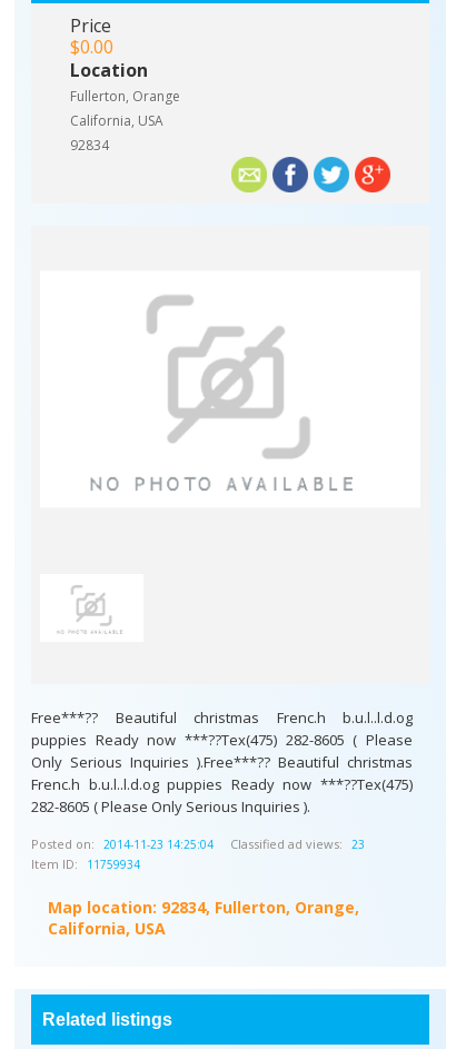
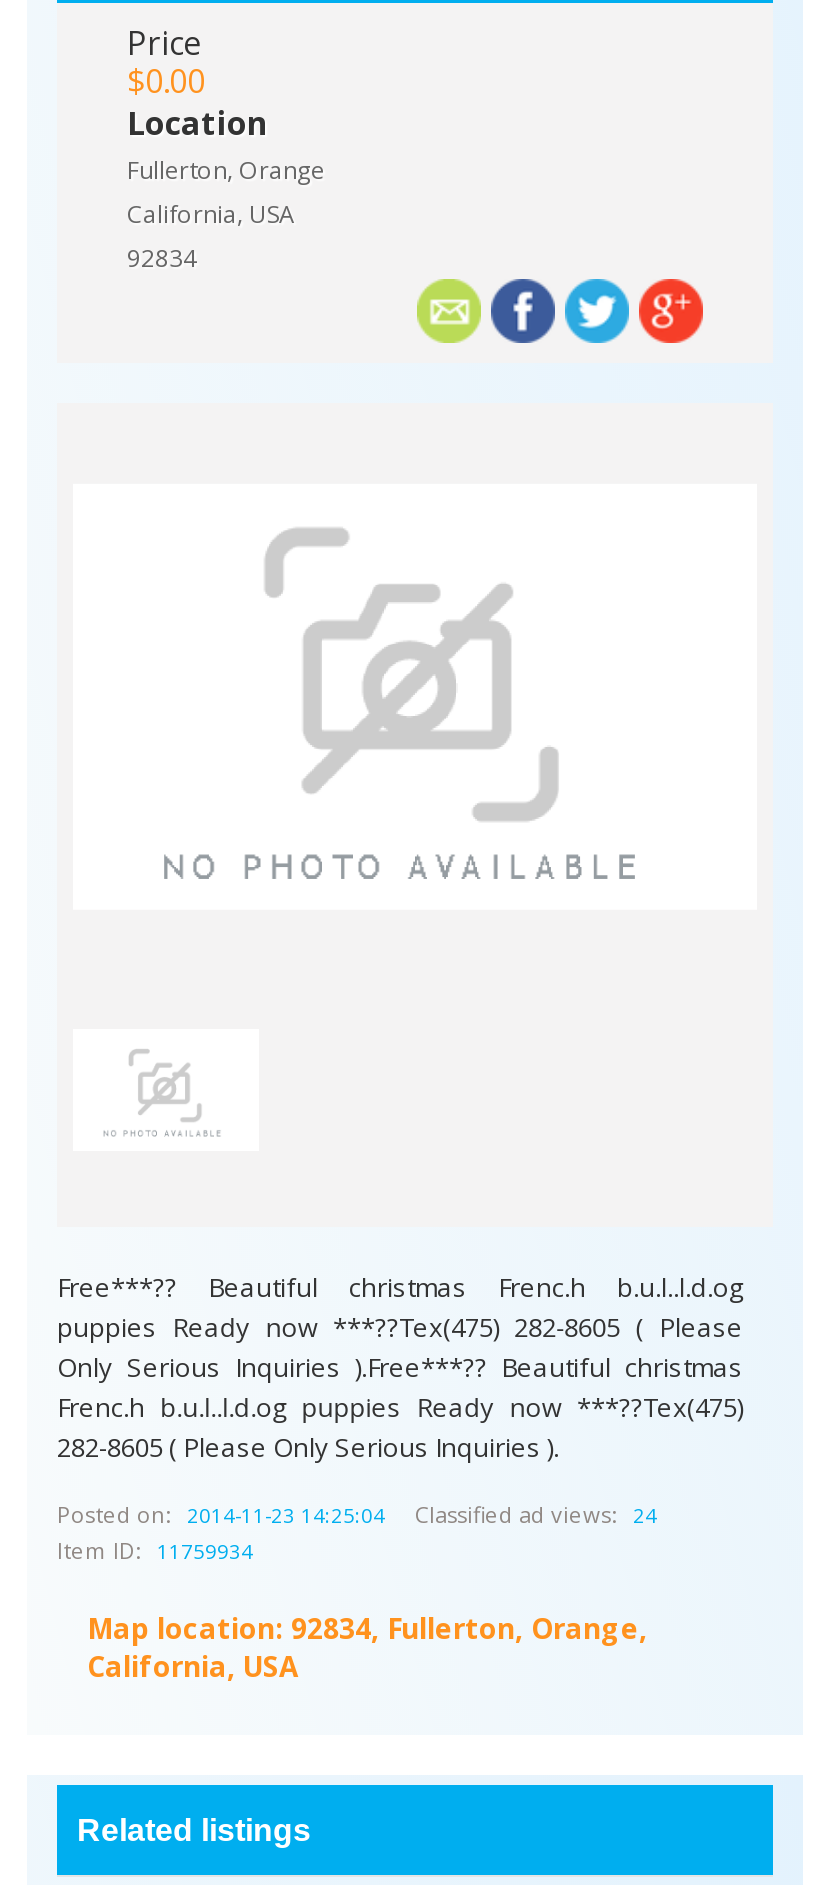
[230,836,365,852] Classified ad views: 23 -> [415,1499,657,1529] Classified ad views: 24

